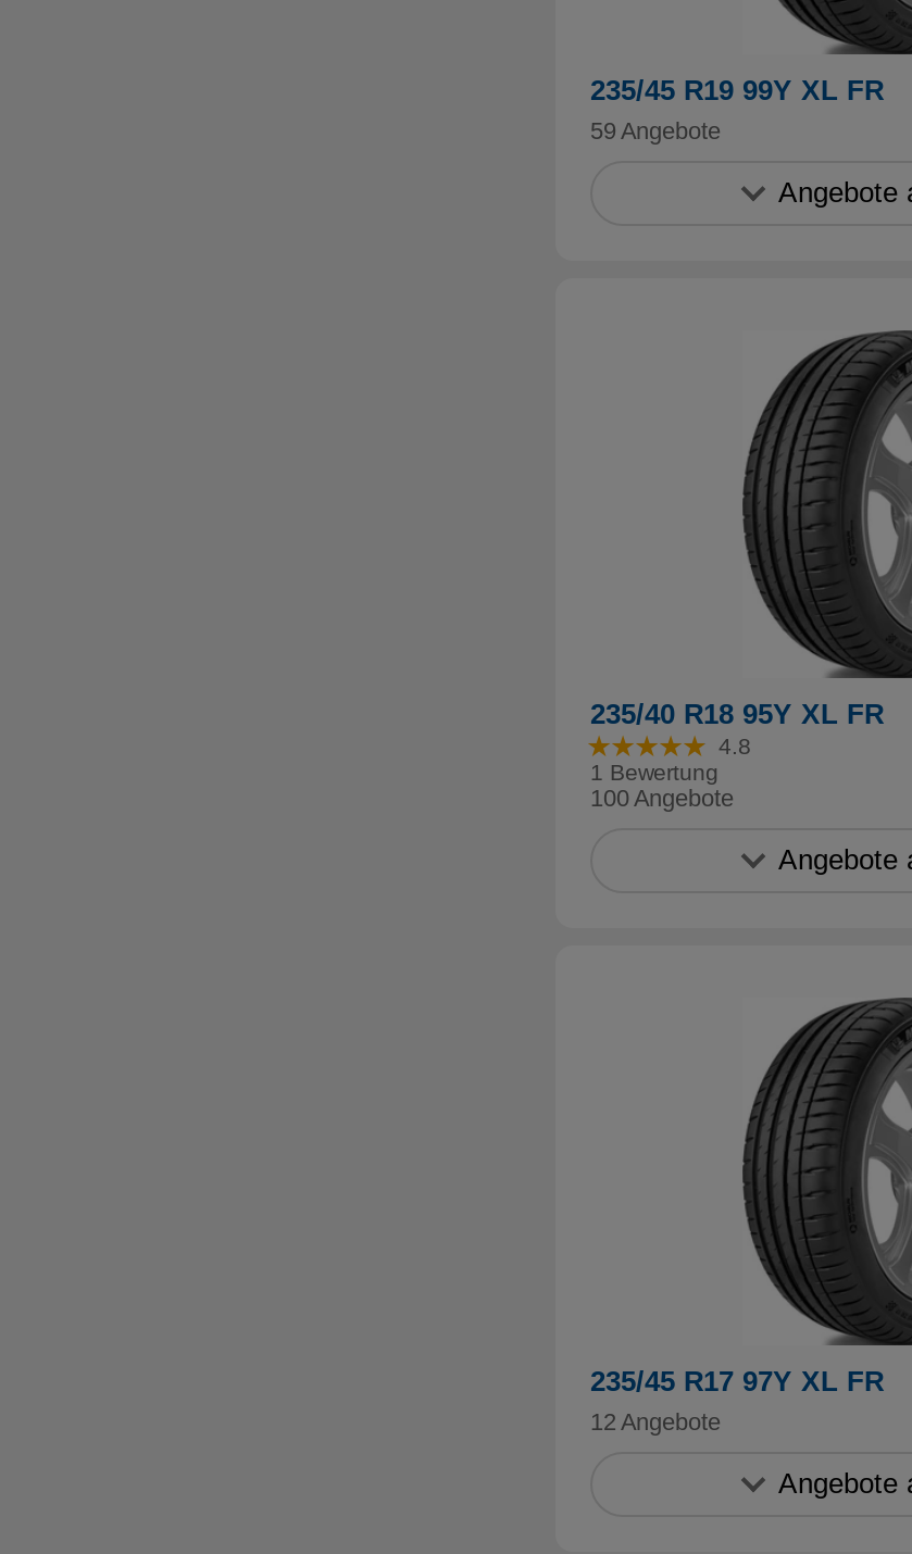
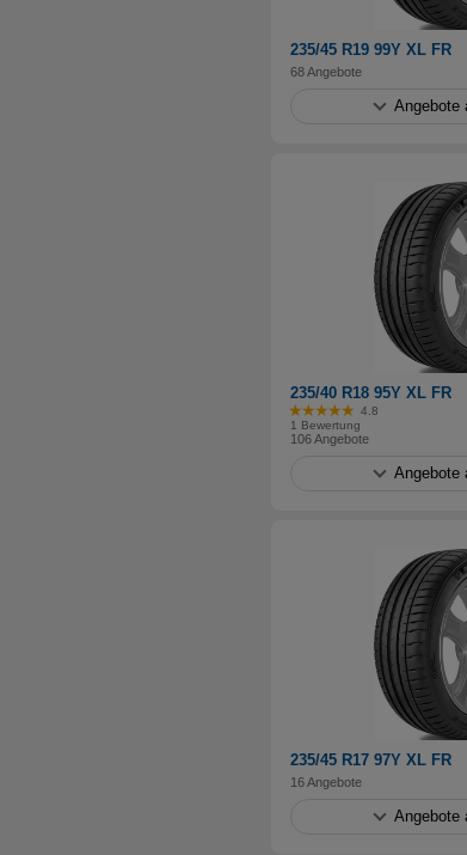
[590,117,721,143] 59 Angebote -> [290,65,362,79] 68 Angebote
[590,785,734,811] 100 Angebote -> [290,432,369,446] 106 Angebote
[590,1408,721,1434] 12 Angebote -> [290,775,362,789] 16 Angebote

